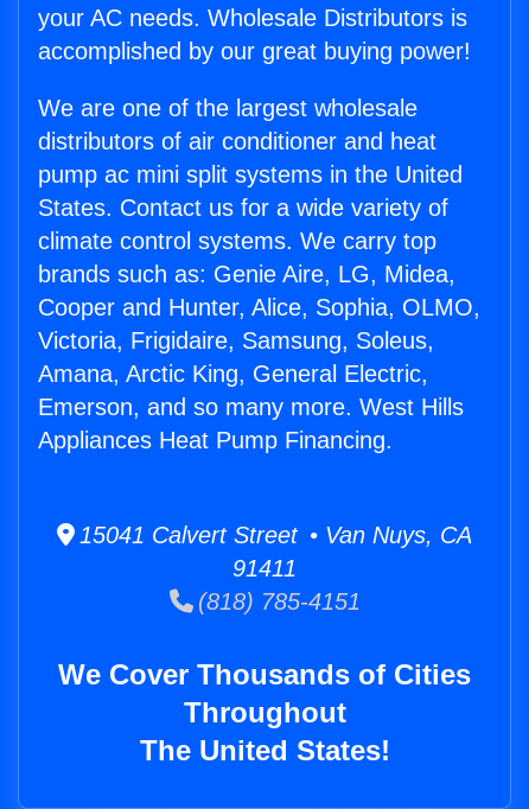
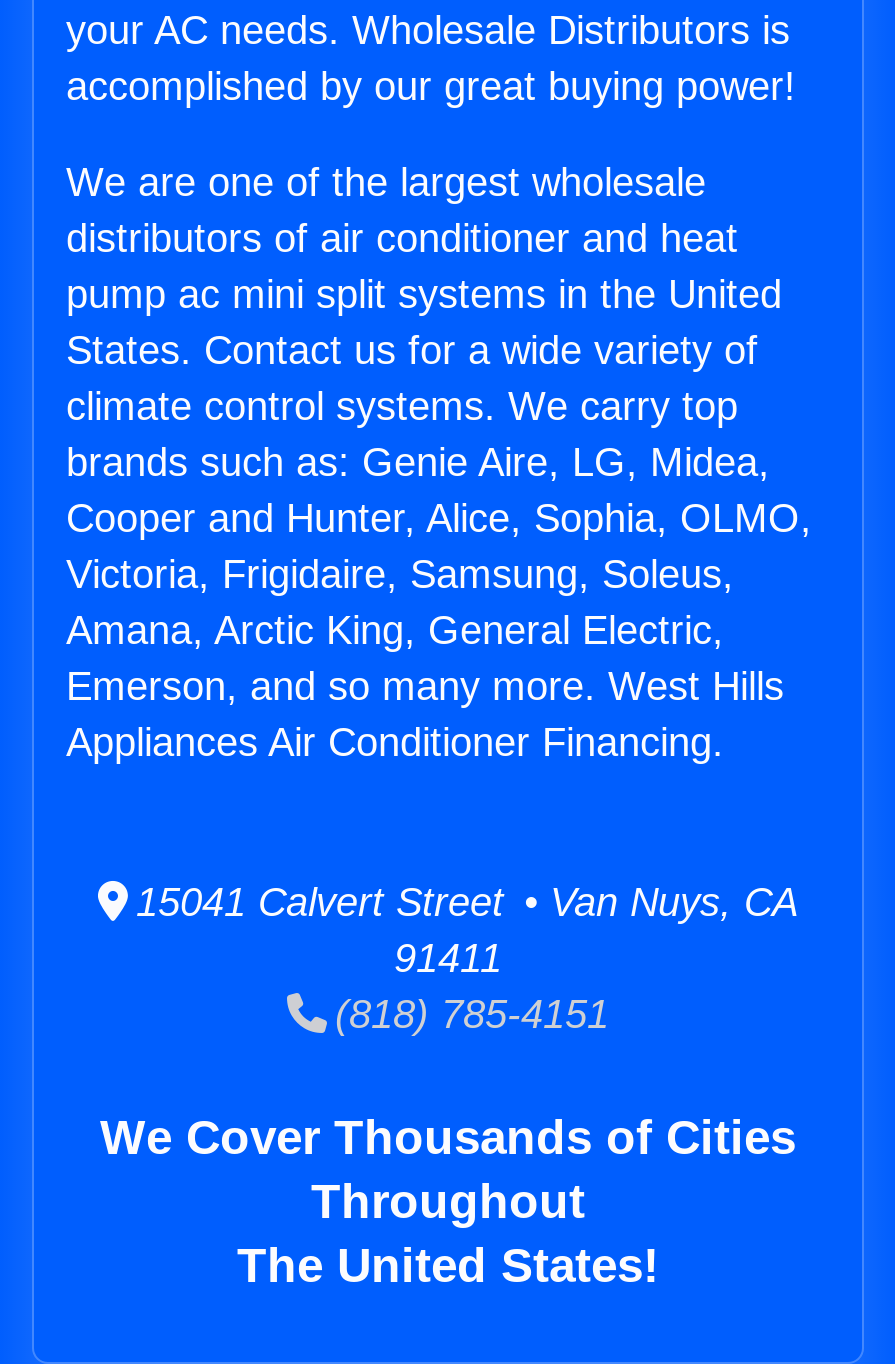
[38,427,393,453] Appliances Heat Pump Financing. -> [66,720,724,764] Appliances Air Conditioner Financing.

